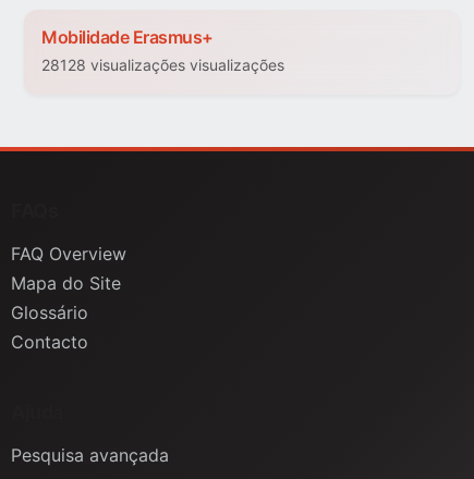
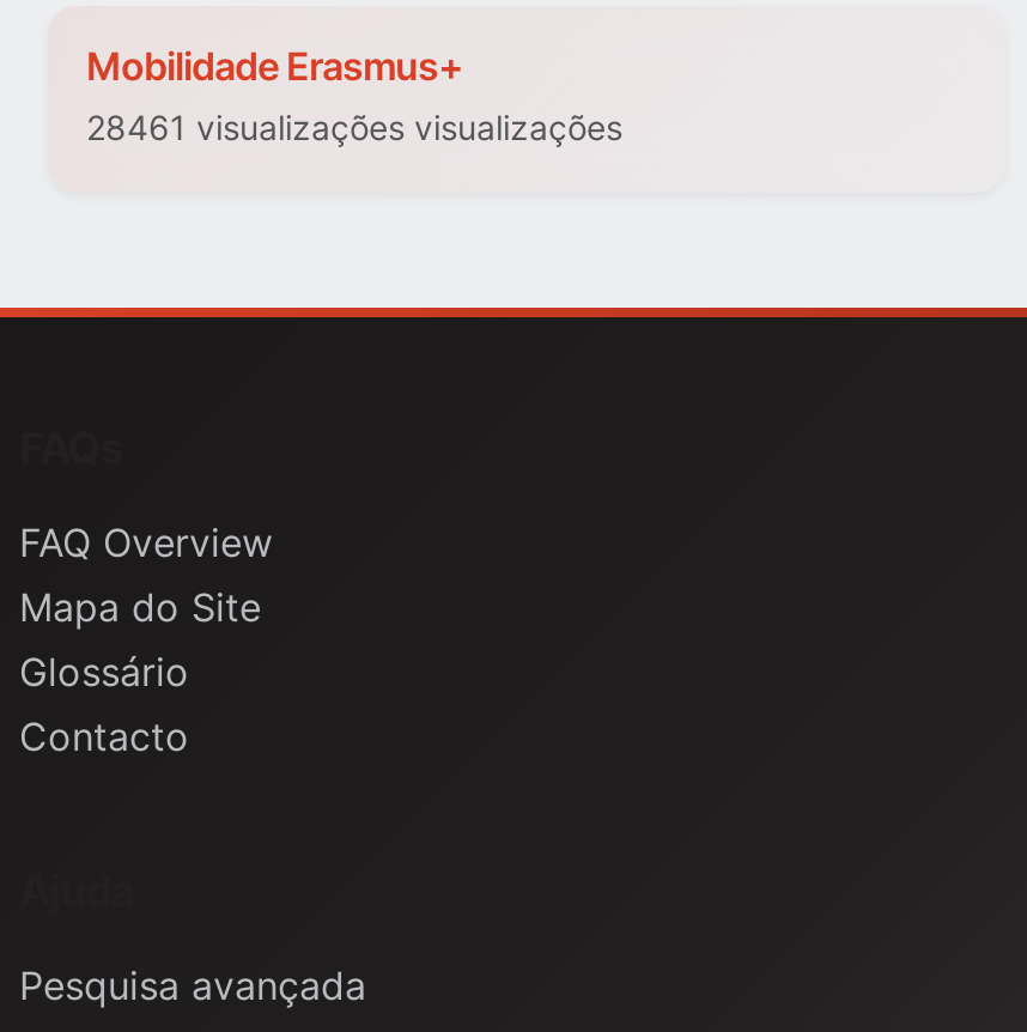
[41,56,284,75] 28128 visualizações visualizações -> [86,108,622,148] 28461 visualizações visualizações

